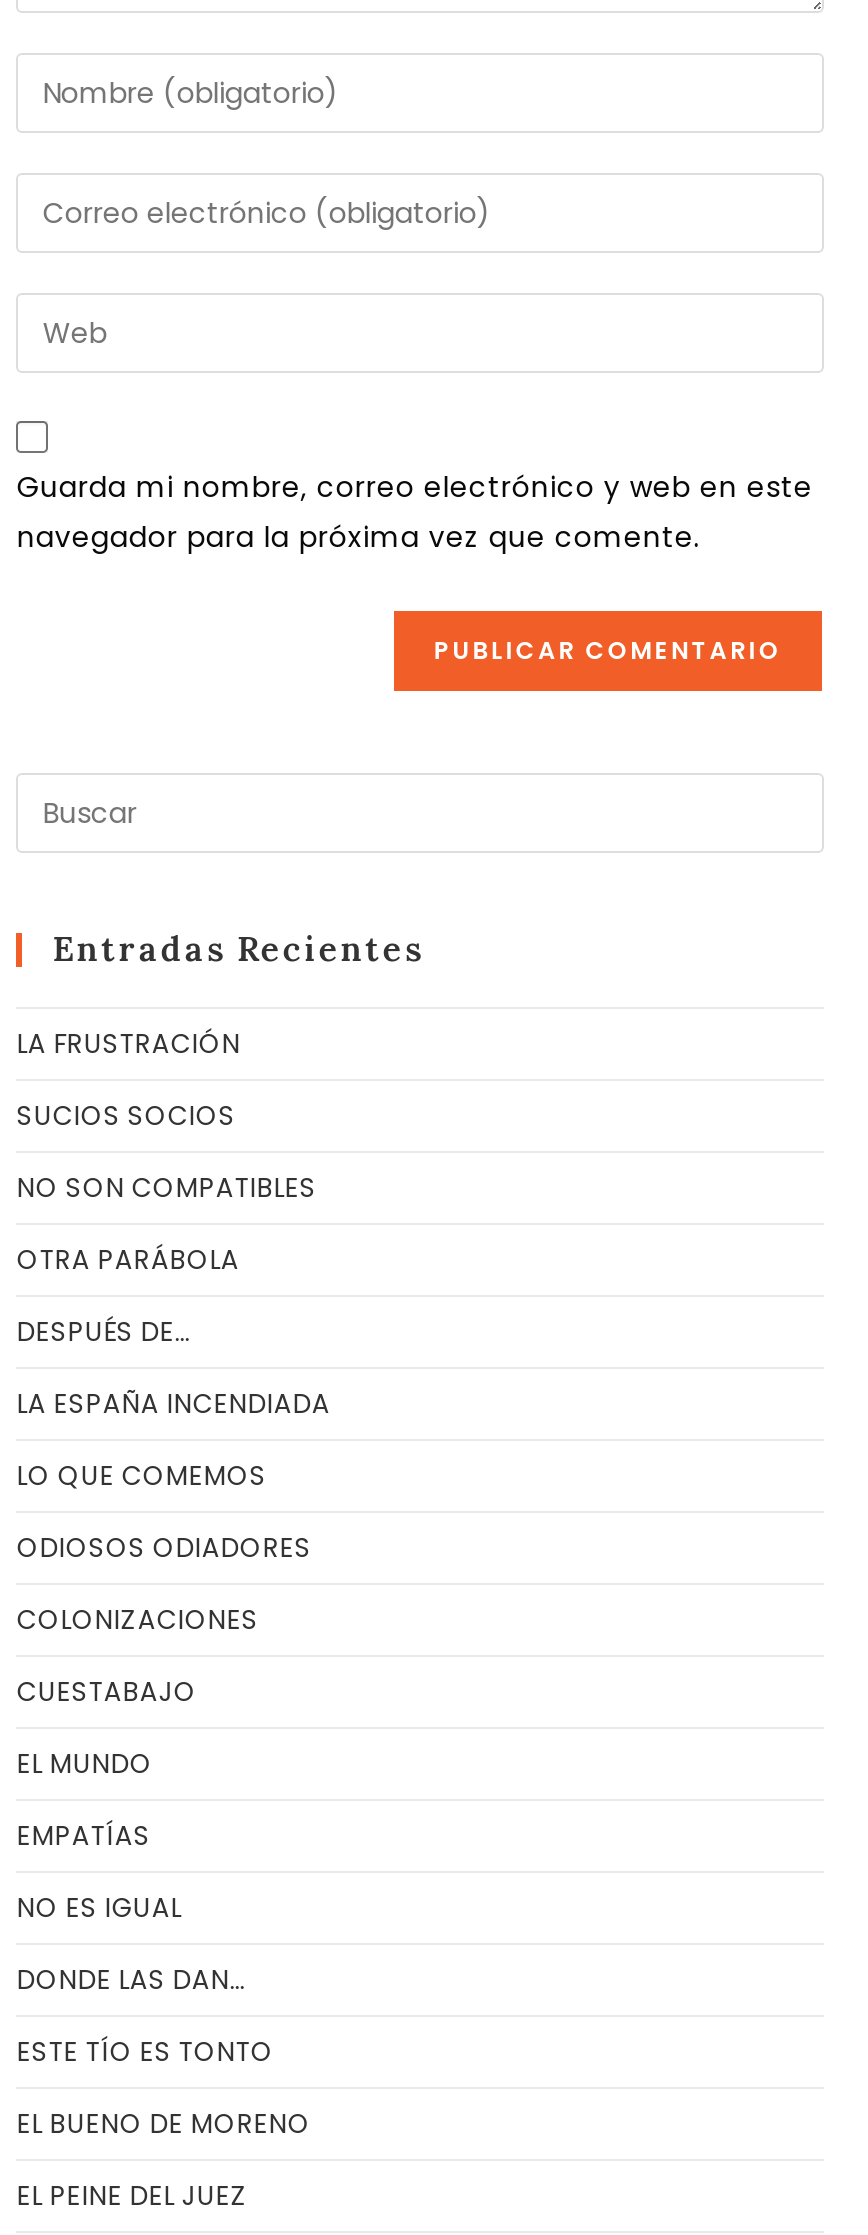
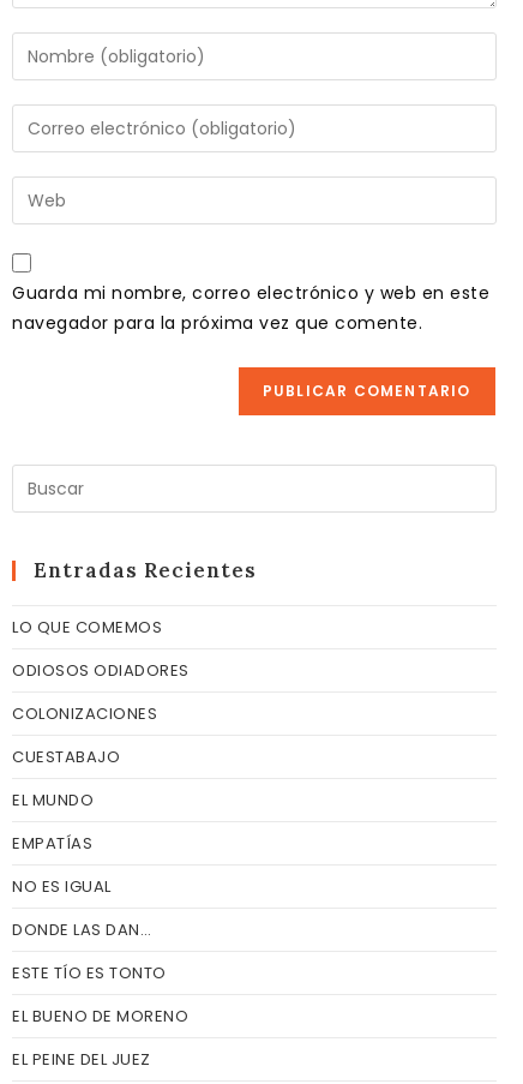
[17,1025,331,1423] LA FRUSTRACIÓN | SUCIOS SOCIOS | NO SON COMPATIBLES | OTRA PARÁBOLA | DESPUÉS DE… | LA ESPAÑA INCENDIADA -> none

